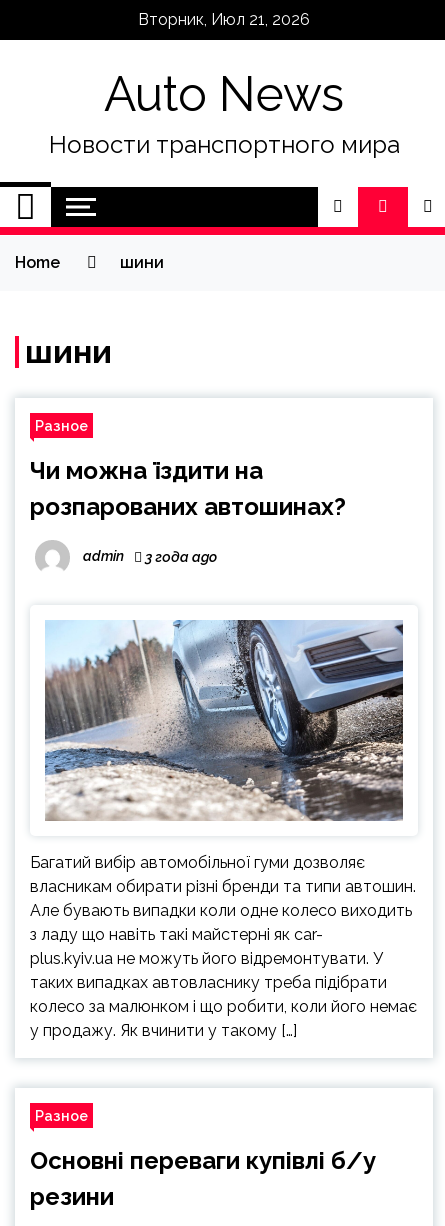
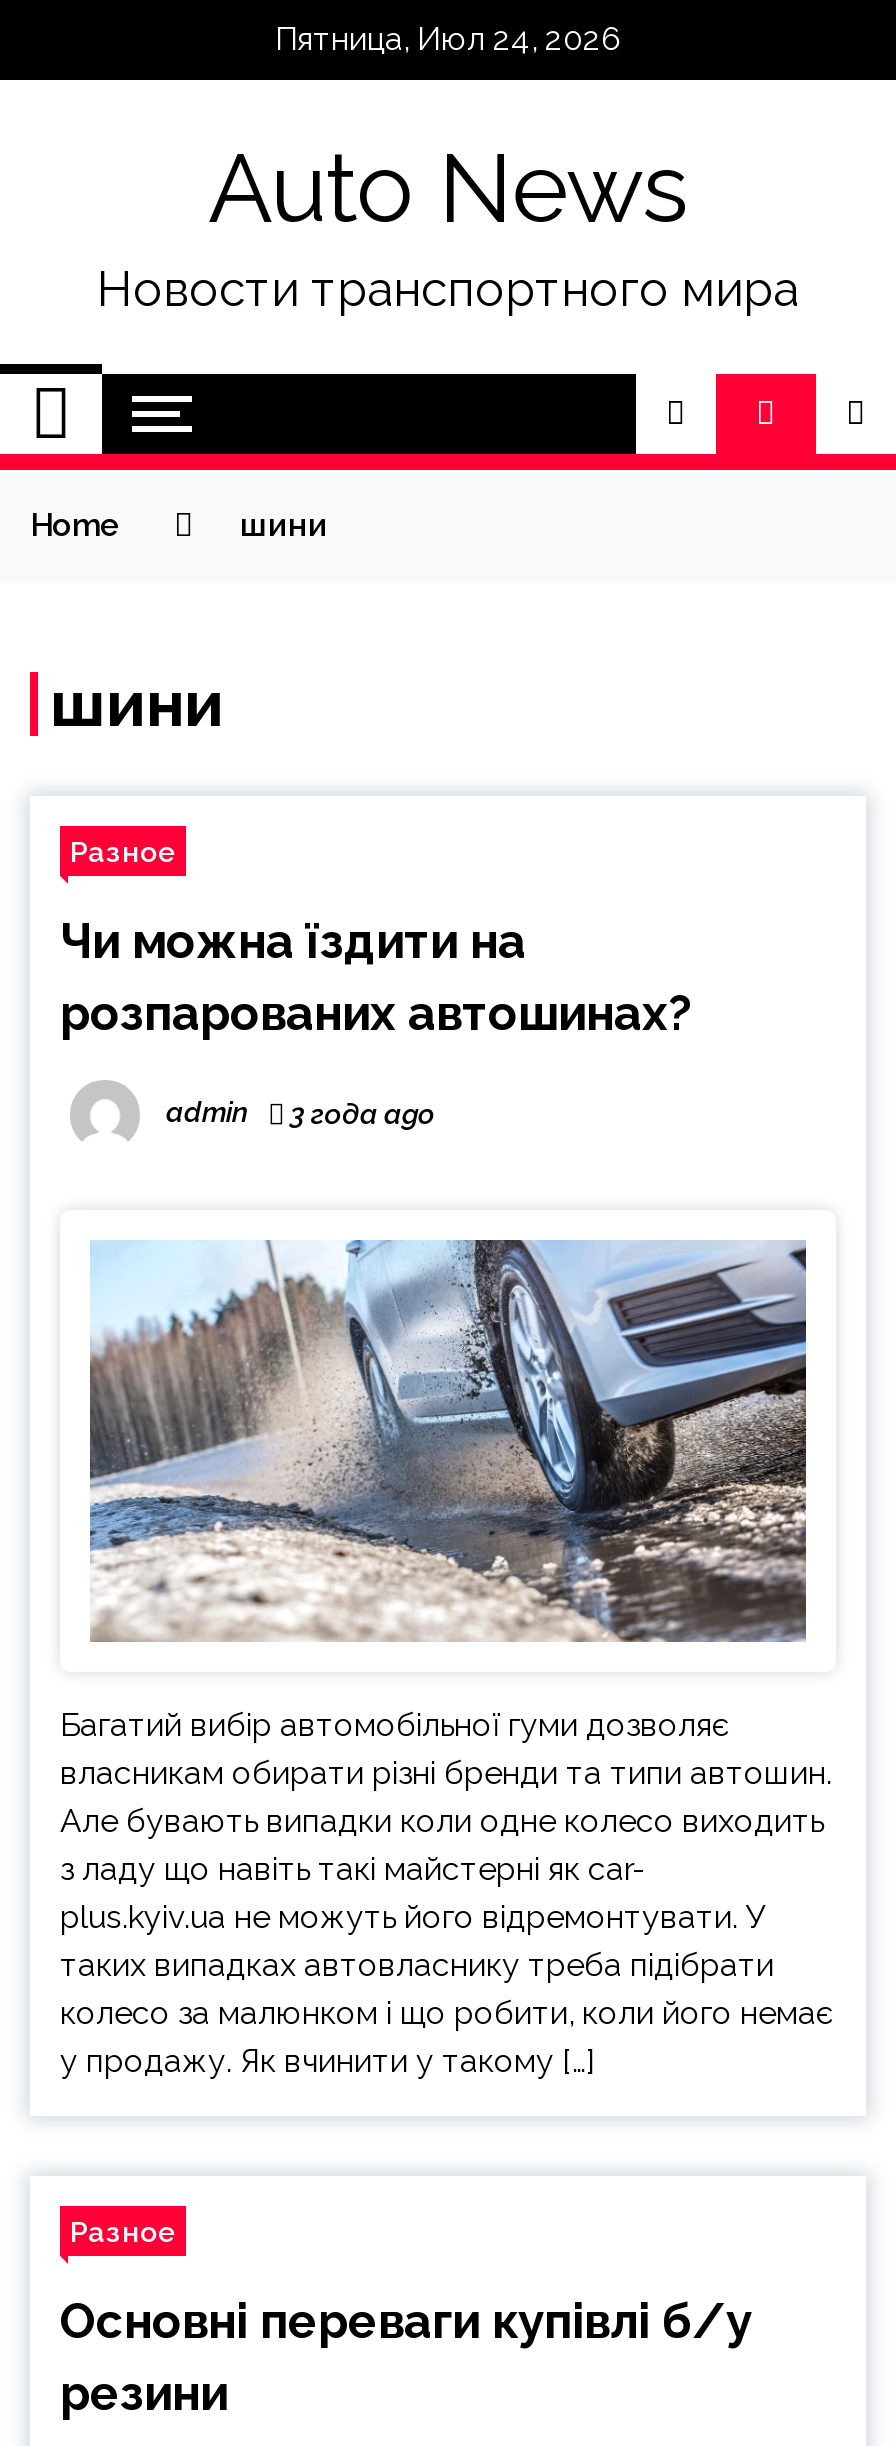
[138,10,310,29] Вторник, Июл 21, 2026 -> [275,20,621,58] Пятница, Июл 24, 2026

